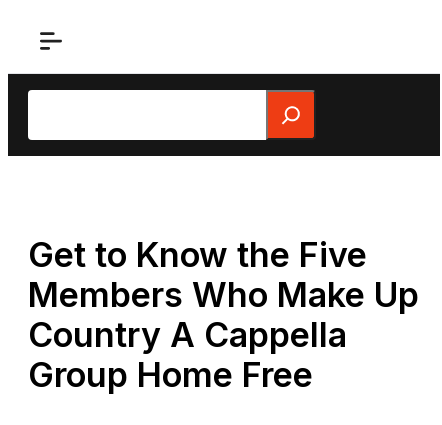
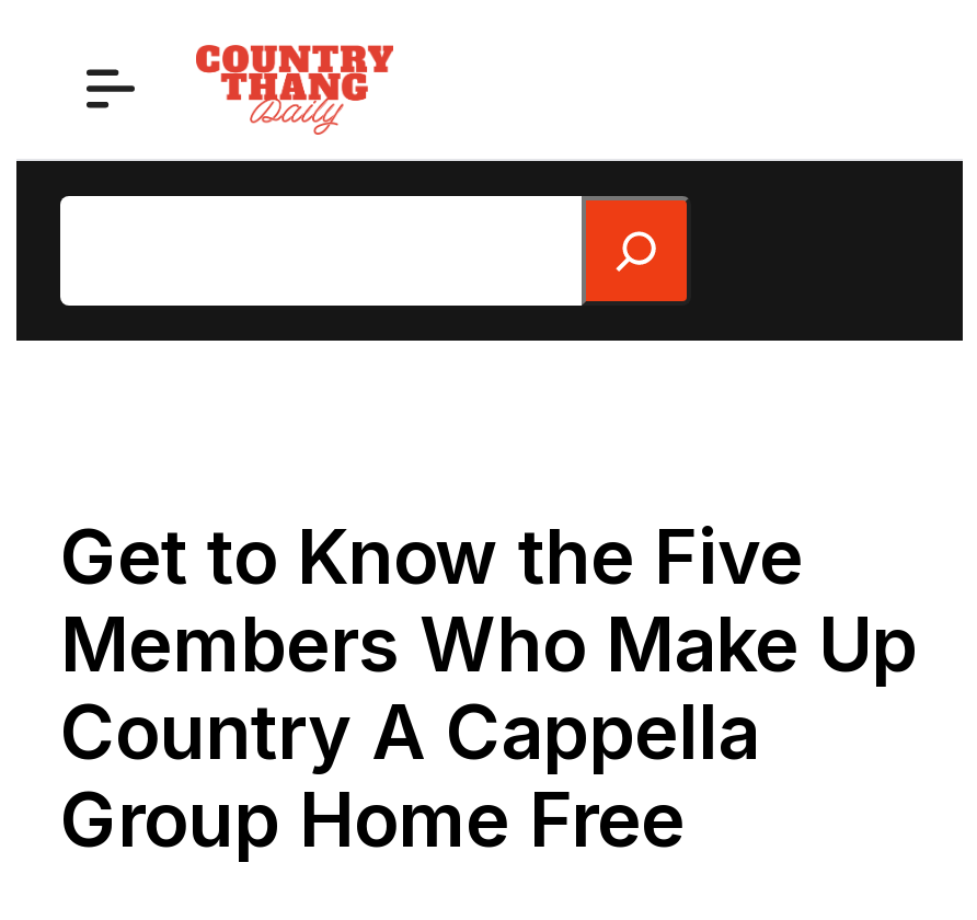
none -> [194,43,395,137] [image]

